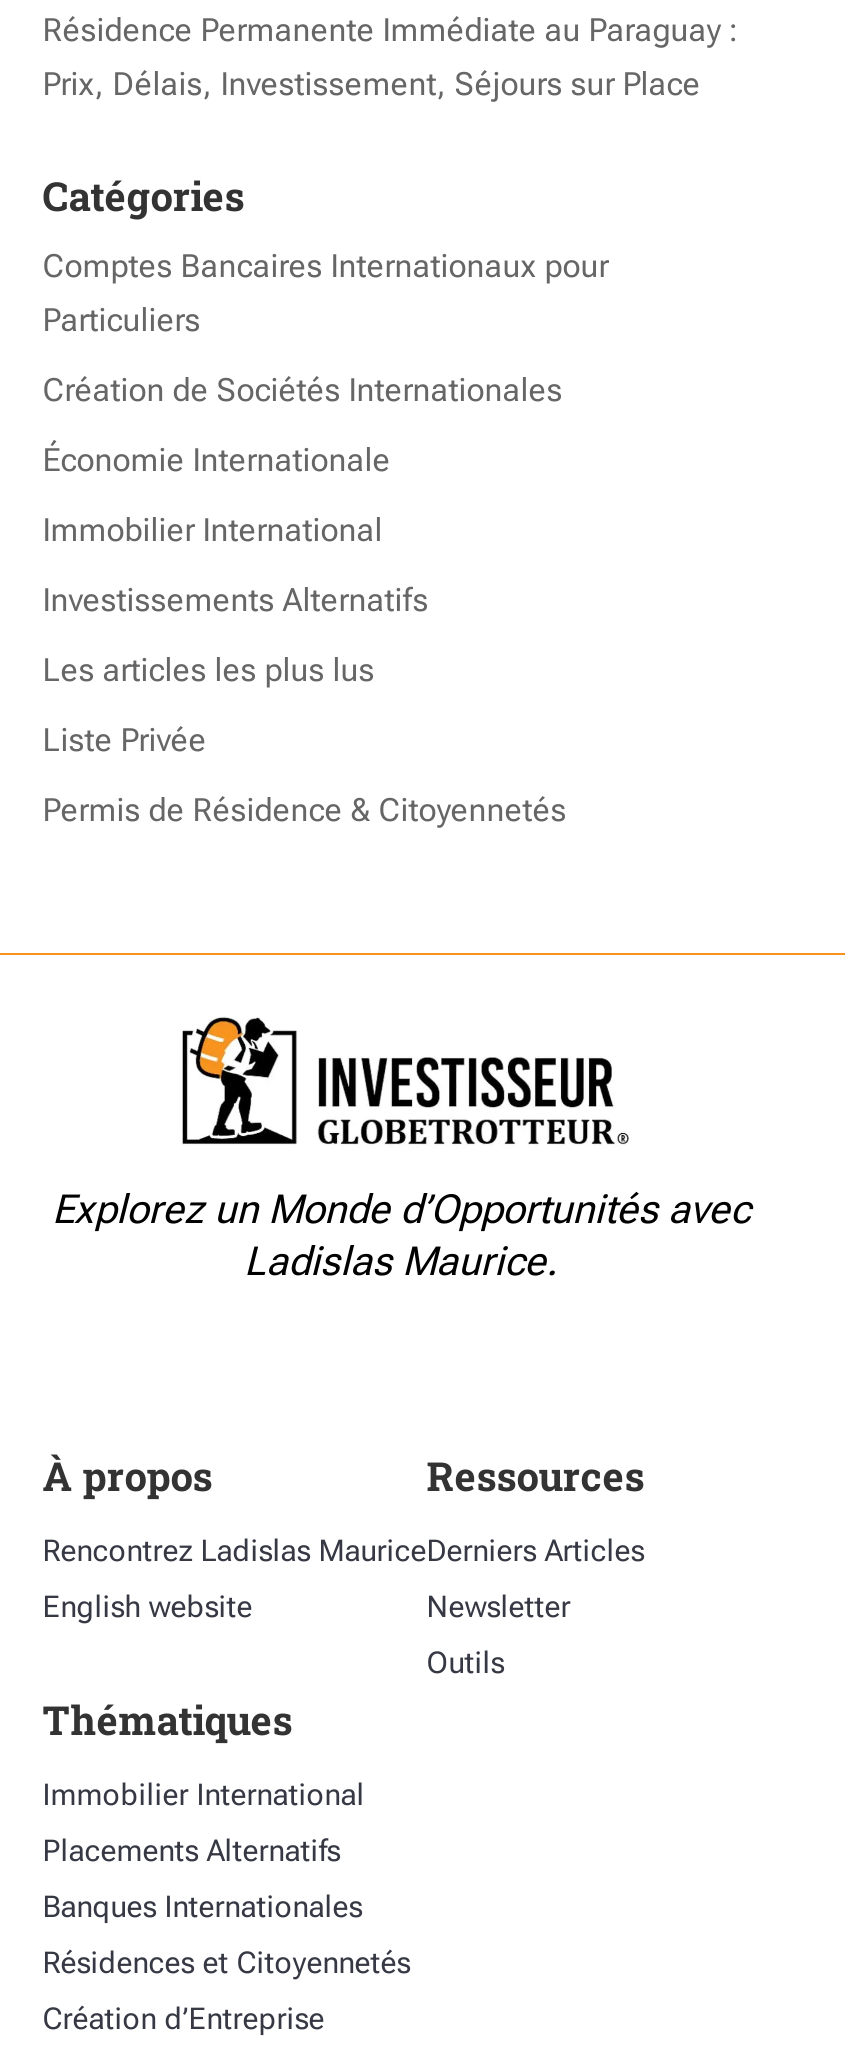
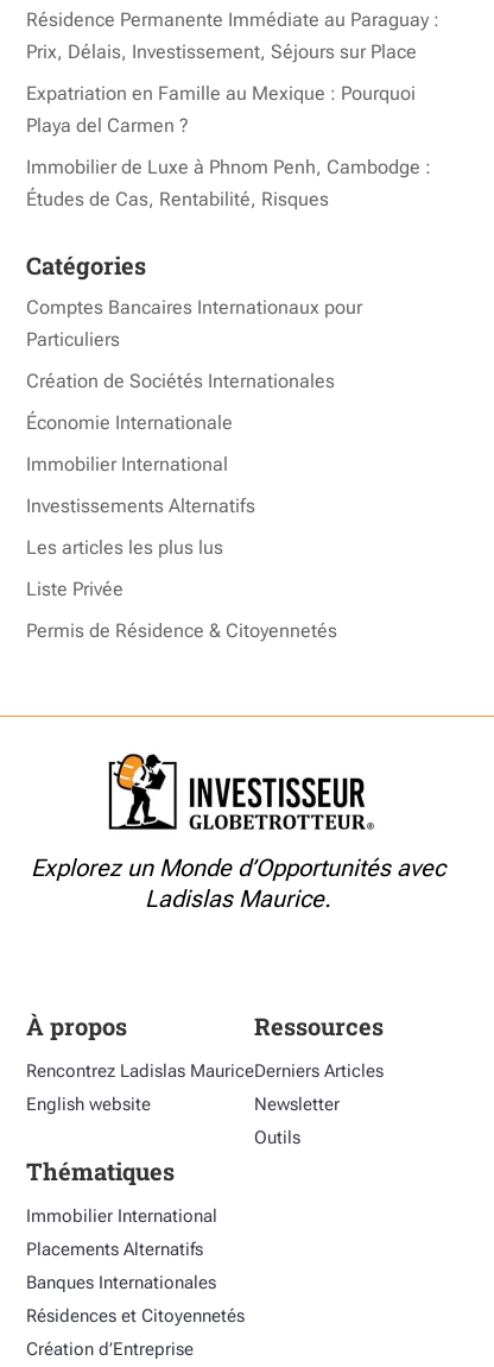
none -> [26,82,431,210] Expatriation en Famille au Mexique : Pourquoi | Playa del Carmen ? | Immobilier de Luxe à Phnom Penh, Cambodge : | Études de Cas, Rentabilité, Risques

